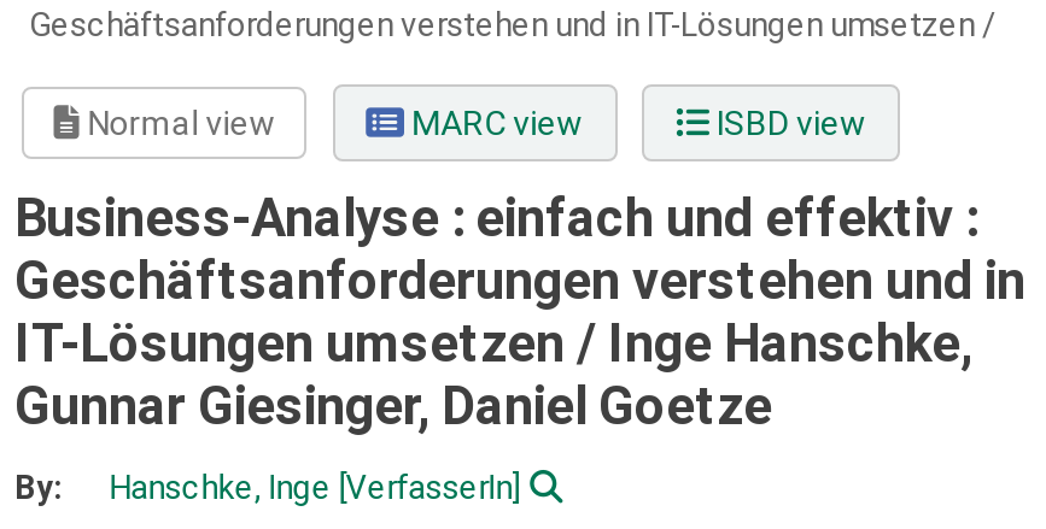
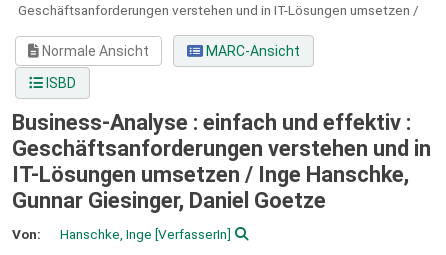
[80,104,866,143] Normal view | MARC view | ISBD view -> [39,43,300,91] Normale Ansicht | MARC-Ansicht | ISBD
[14,467,63,505] By: -> [12,226,41,242] Von:

